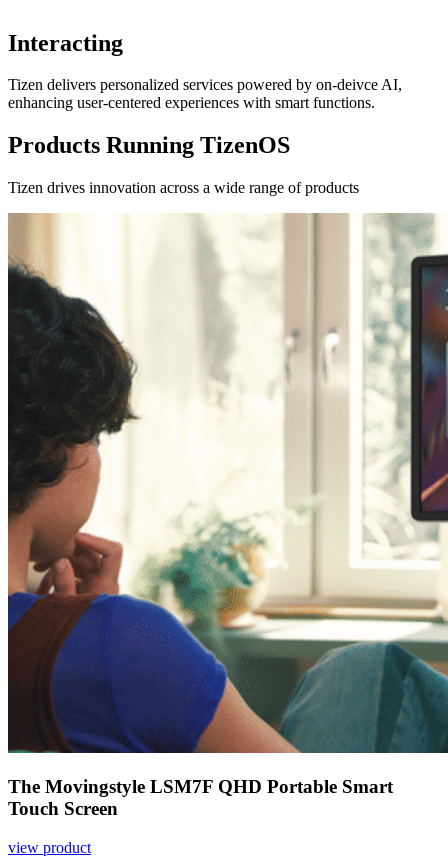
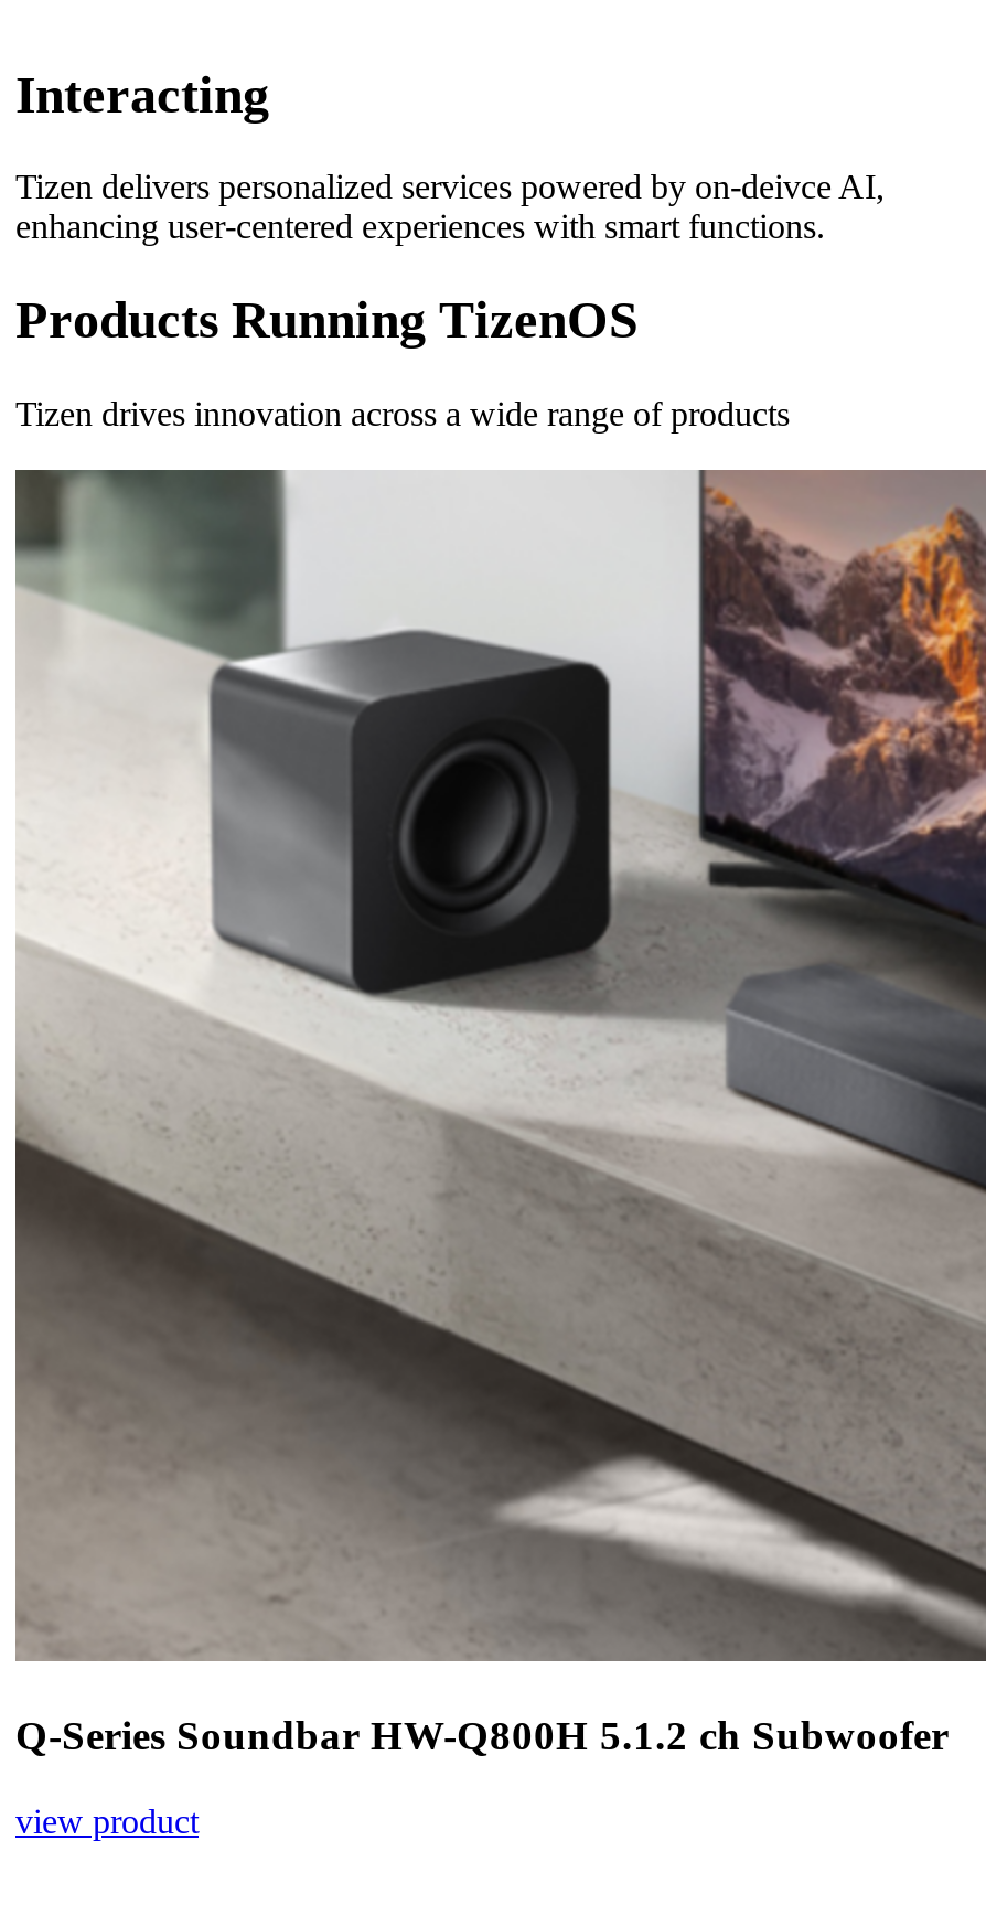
[7,212,445,819] [image] | The Movingstyle LSM7F QHD Portable Smart | Touch Screen -> [13,468,979,1758] [image] | Q-Series Soundbar HW-Q800H 5.1.2 ch Subwoofer

